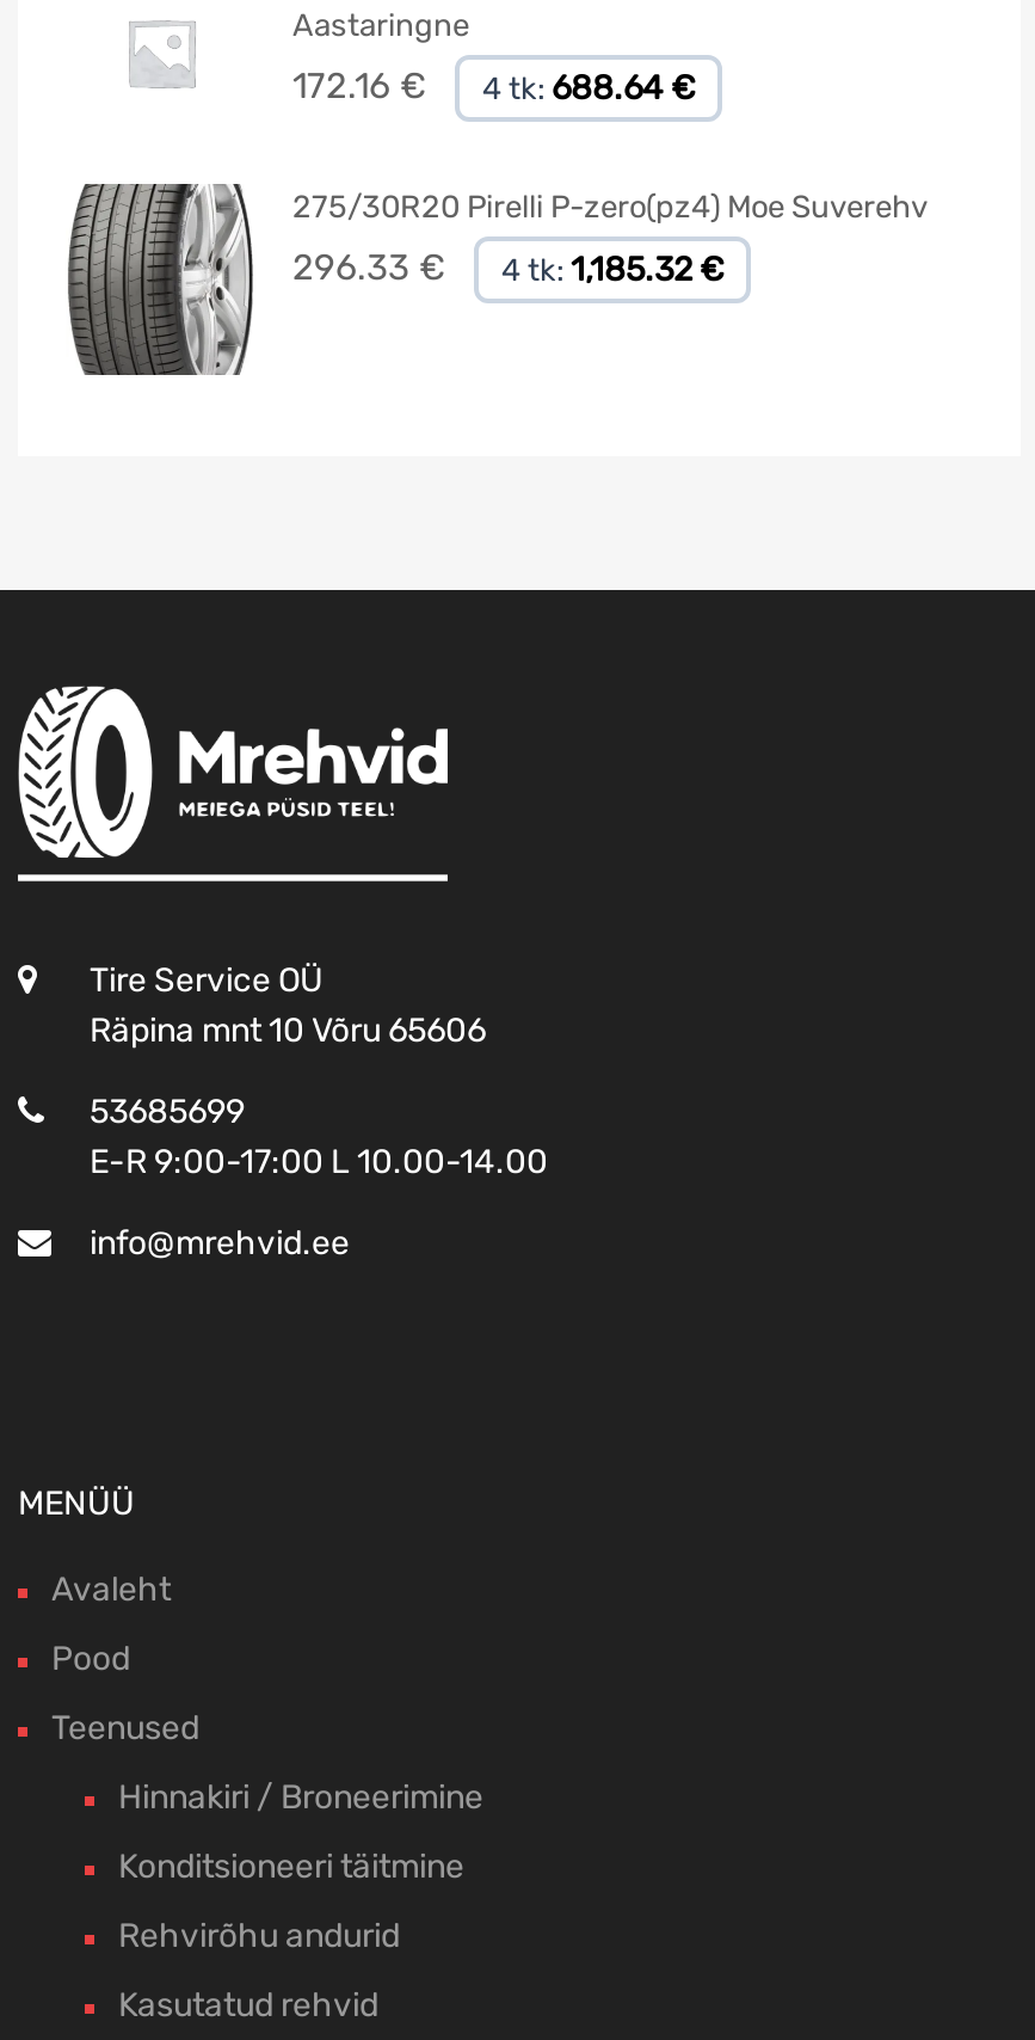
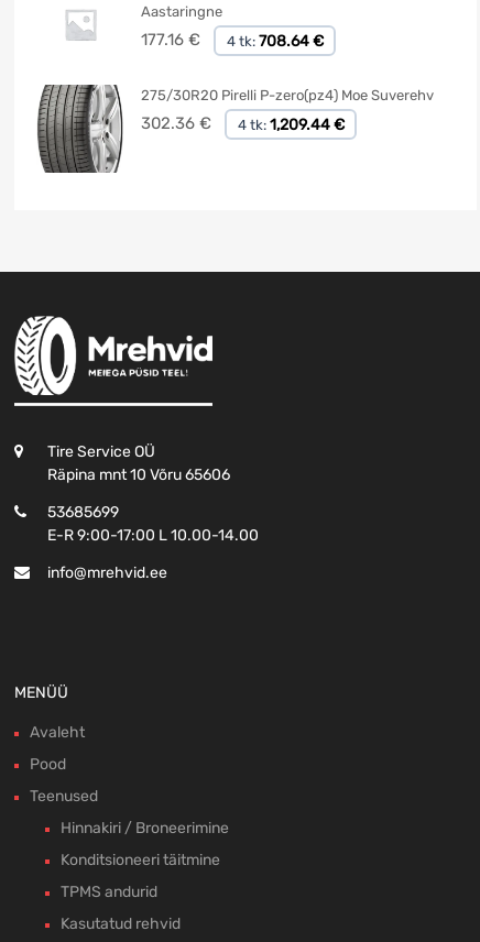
[292,63,426,106] 172.16 € -> [141,29,200,49] 177.16 €
[482,67,695,108] 4 tk: 688.64 € -> [226,31,323,50] 4 tk: 708.64 €
[292,245,445,288] 296.33 € -> [141,113,211,133] 302.36 €
[501,249,723,289] 4 tk: 1,185.32 € -> [237,115,344,133] 4 tk: 1,209.44 €
[118,1916,400,1957] Rehvirõhu andurid -> [61,883,157,901] TPMS andurid

